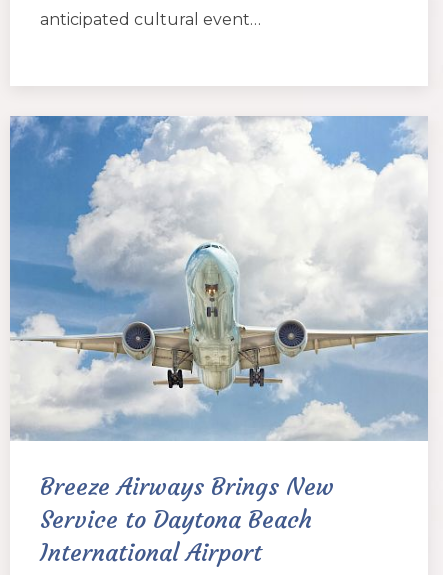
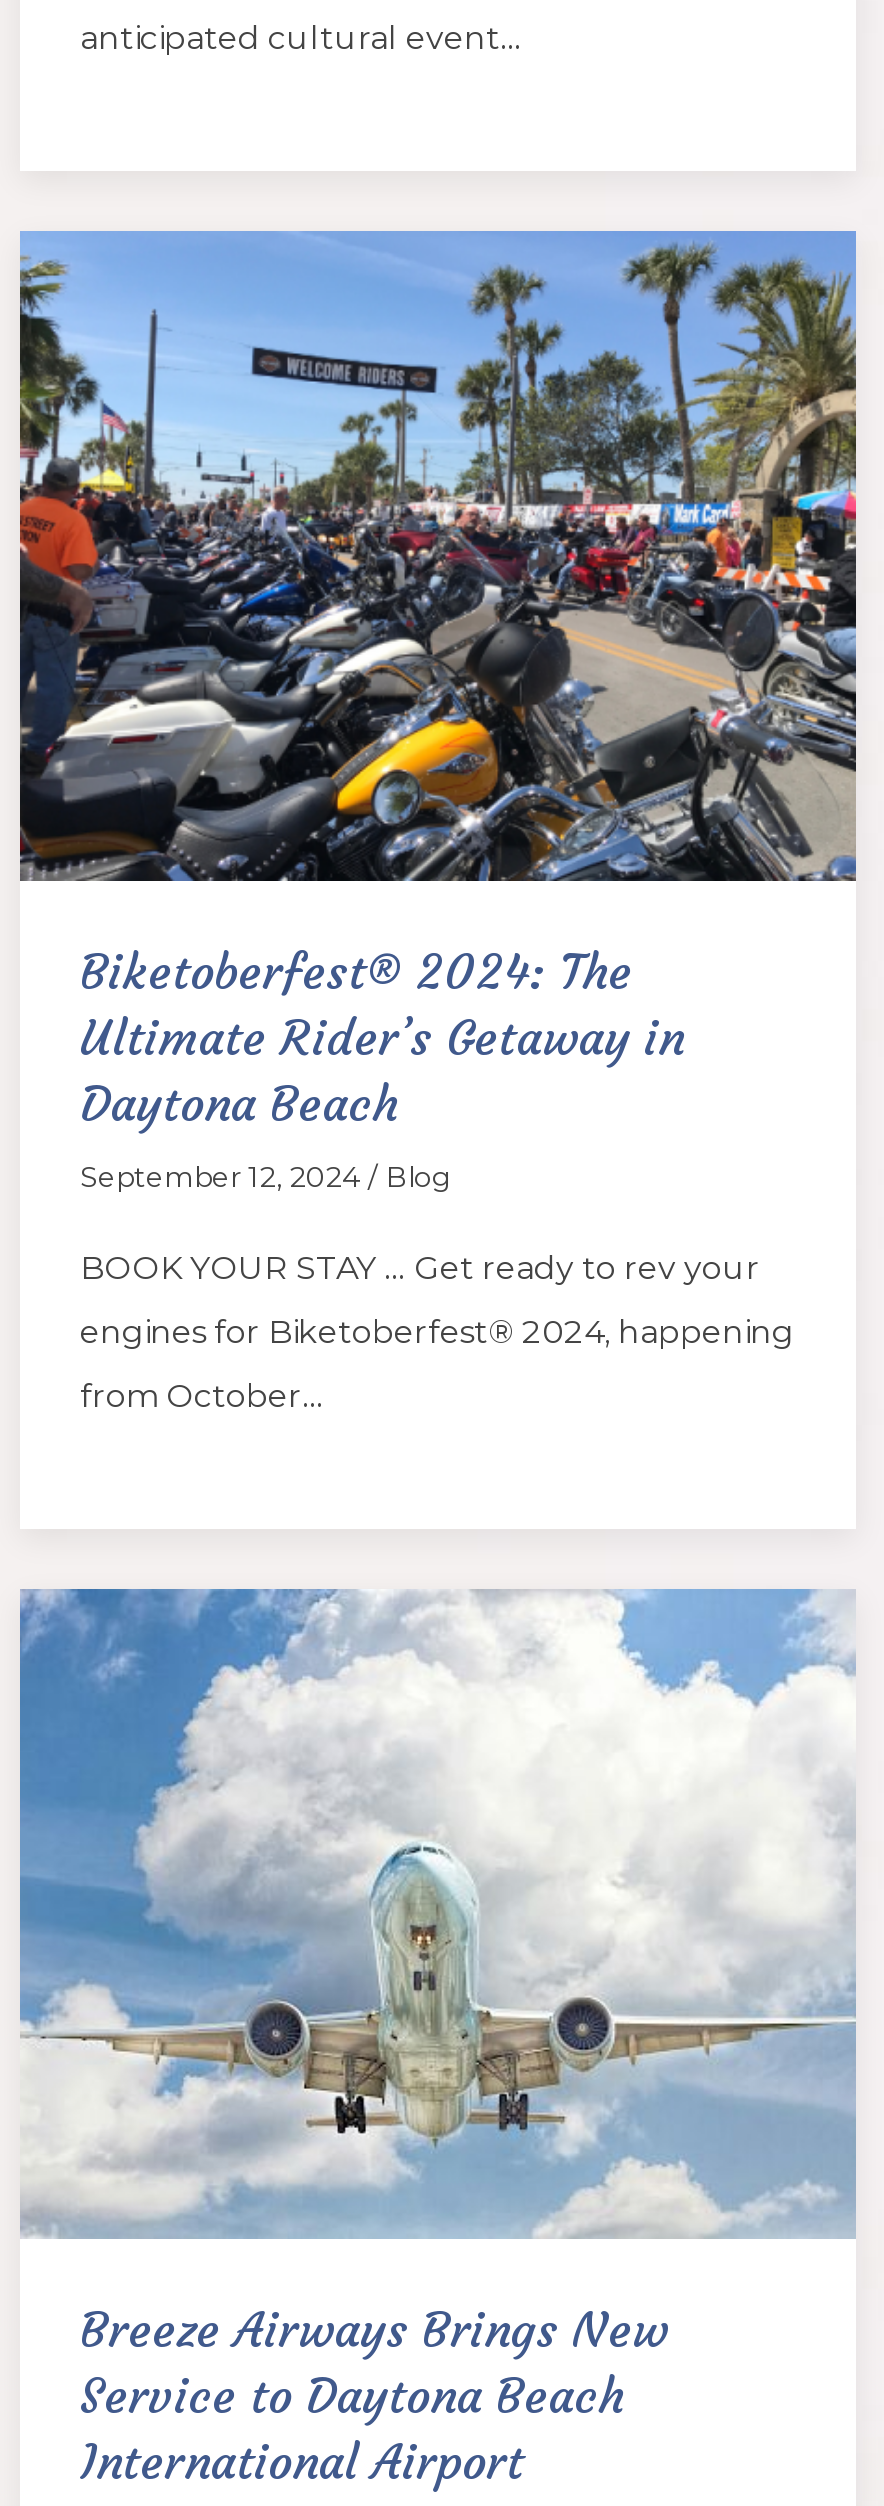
none -> [18,229,858,1415] [image] | Biketoberfest® 2024: The | Ultimate Rider’s Getaway in | Daytona Beach | September 12, 2024 / Blog | BOOK YOUR STAY … Get ready to rev your | engines for Biketoberfest® 2024, happening | from October…

